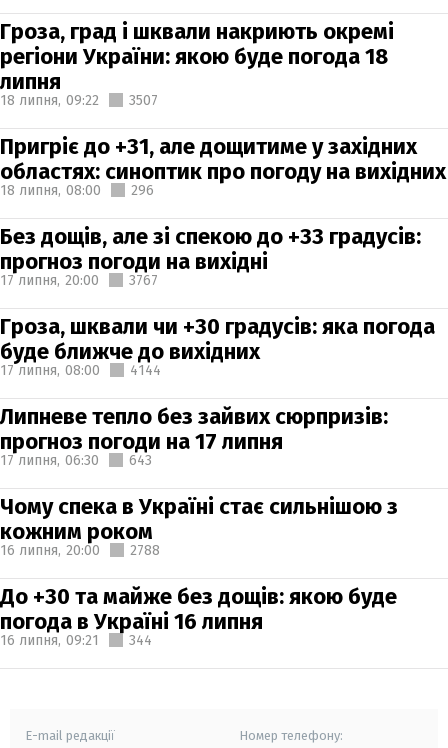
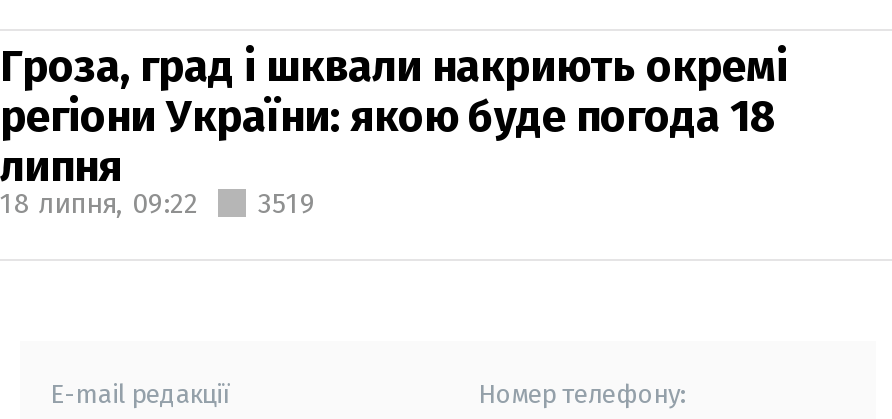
[0,91,446,648] 3507 | Пригріє до +31, але дощитиме у західних | областях: синоптик про погоду на вихідних | 18 липня, 08:00 | 296 | Без дощів, але зі спекою до +33 градусів: | прогноз погоди на вихідні | 17 липня, 20:00 | 3767 | Гроза, шквали чи +30 градусів: яка погода | буде ближче до вихідних | 17 липня, 08:00 | 4144 | Липневе тепло без зайвих сюрпризів: | прогноз погоди на 17 липня | 17 липня, 06:30 | 643 | Чому спека в Україні стає сильнішою з | кожним роком | 16 липня, 20:00 | 2788 | До +30 та майже без дощів: якою буде | погода в Україні 16 липня | 16 липня, 09:21 | 344 -> [258,186,316,220] 3519

